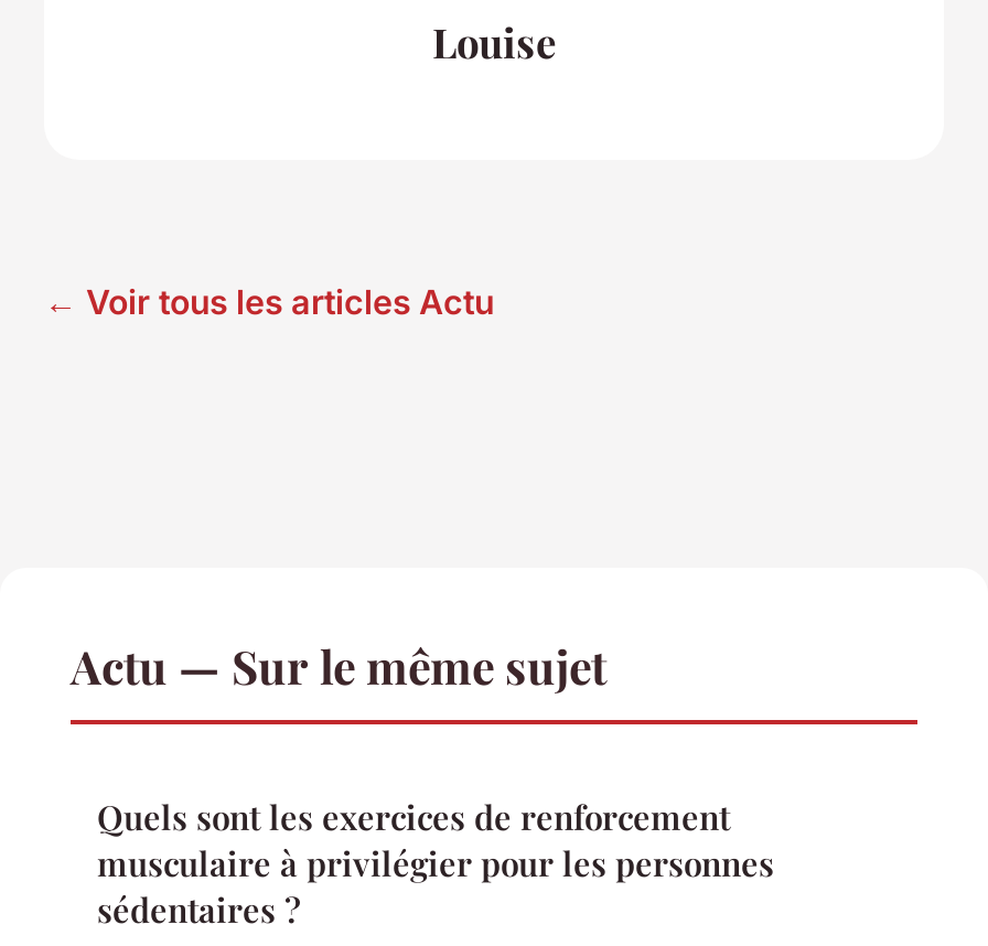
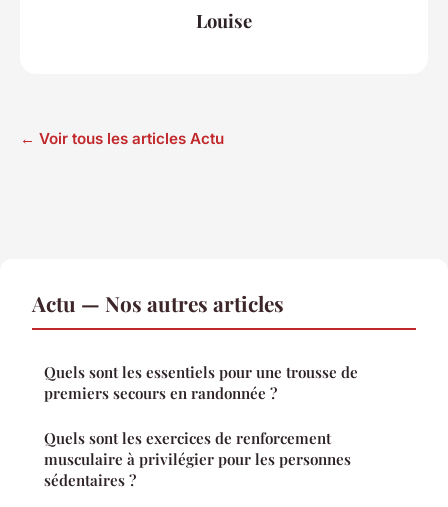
[71,634,606,696] Actu — Sur le même sujet -> [32,289,358,403] Actu — Nos autres articles | Quels sont les essentiels pour une trousse de | premiers secours en randonnée ?

